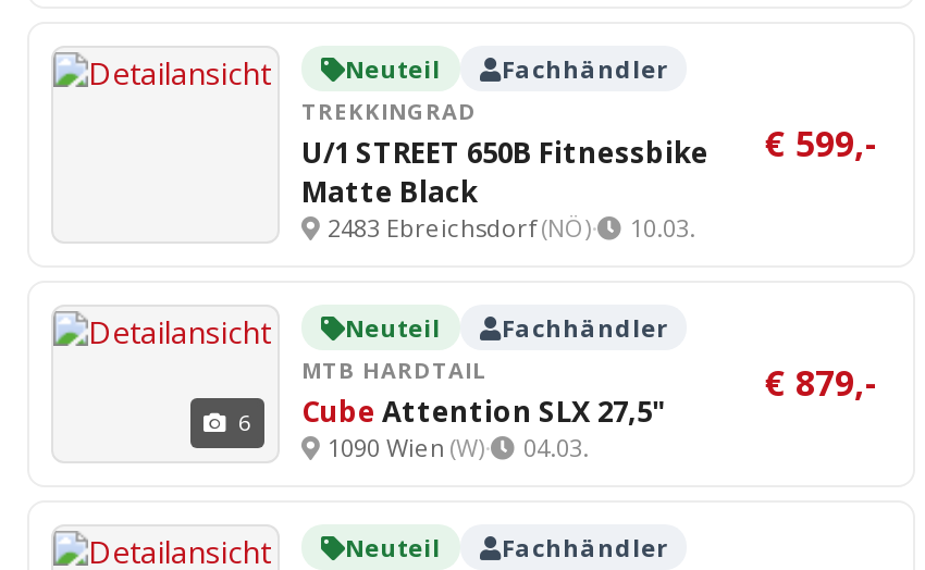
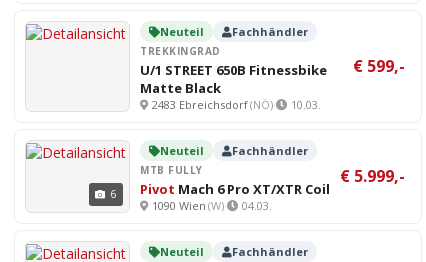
[301,355,665,431] MTB HARDTAIL | Cube Attention SLX 27,5" -> [140,163,330,198] MTB FULLY | Pivot Mach 6 Pro XT/XTR Coil
[765,359,878,407] € 879,- -> [340,165,405,187] € 5.999,-

